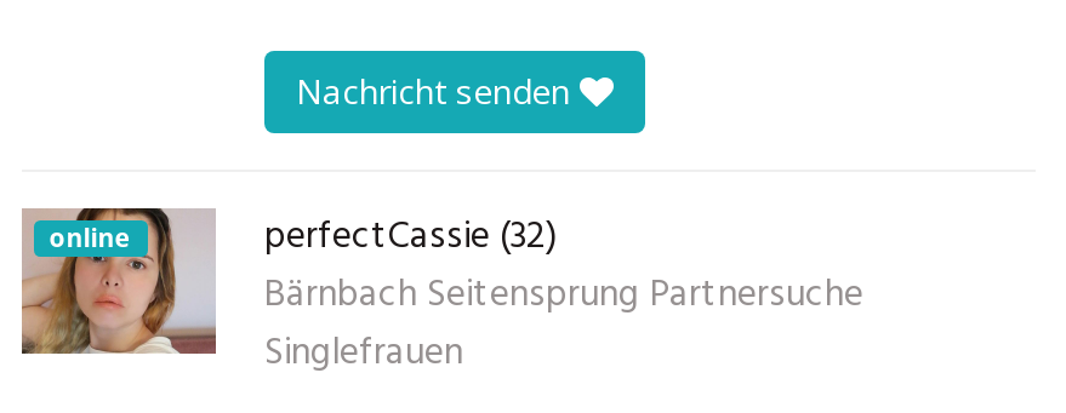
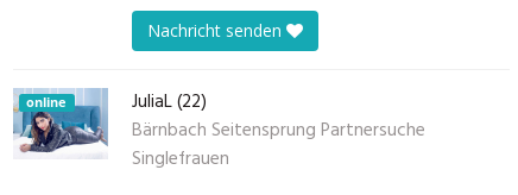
[19,206,558,356] [image] | perfectCassie (32) -> [13,88,207,159] [image] | JuliaL (22)

